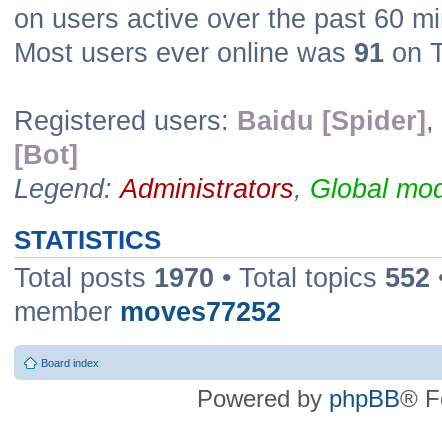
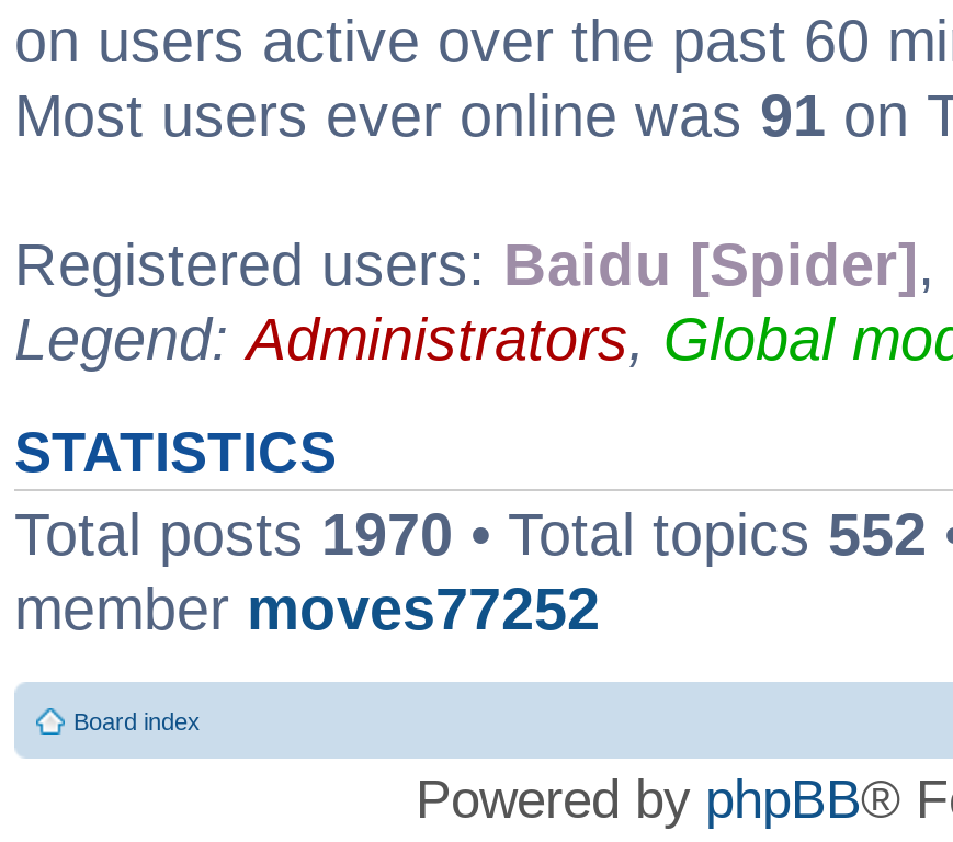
[14,139,78,169] [Bot] -> none

